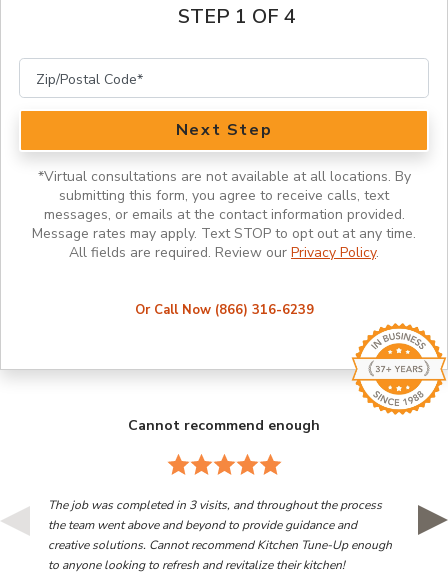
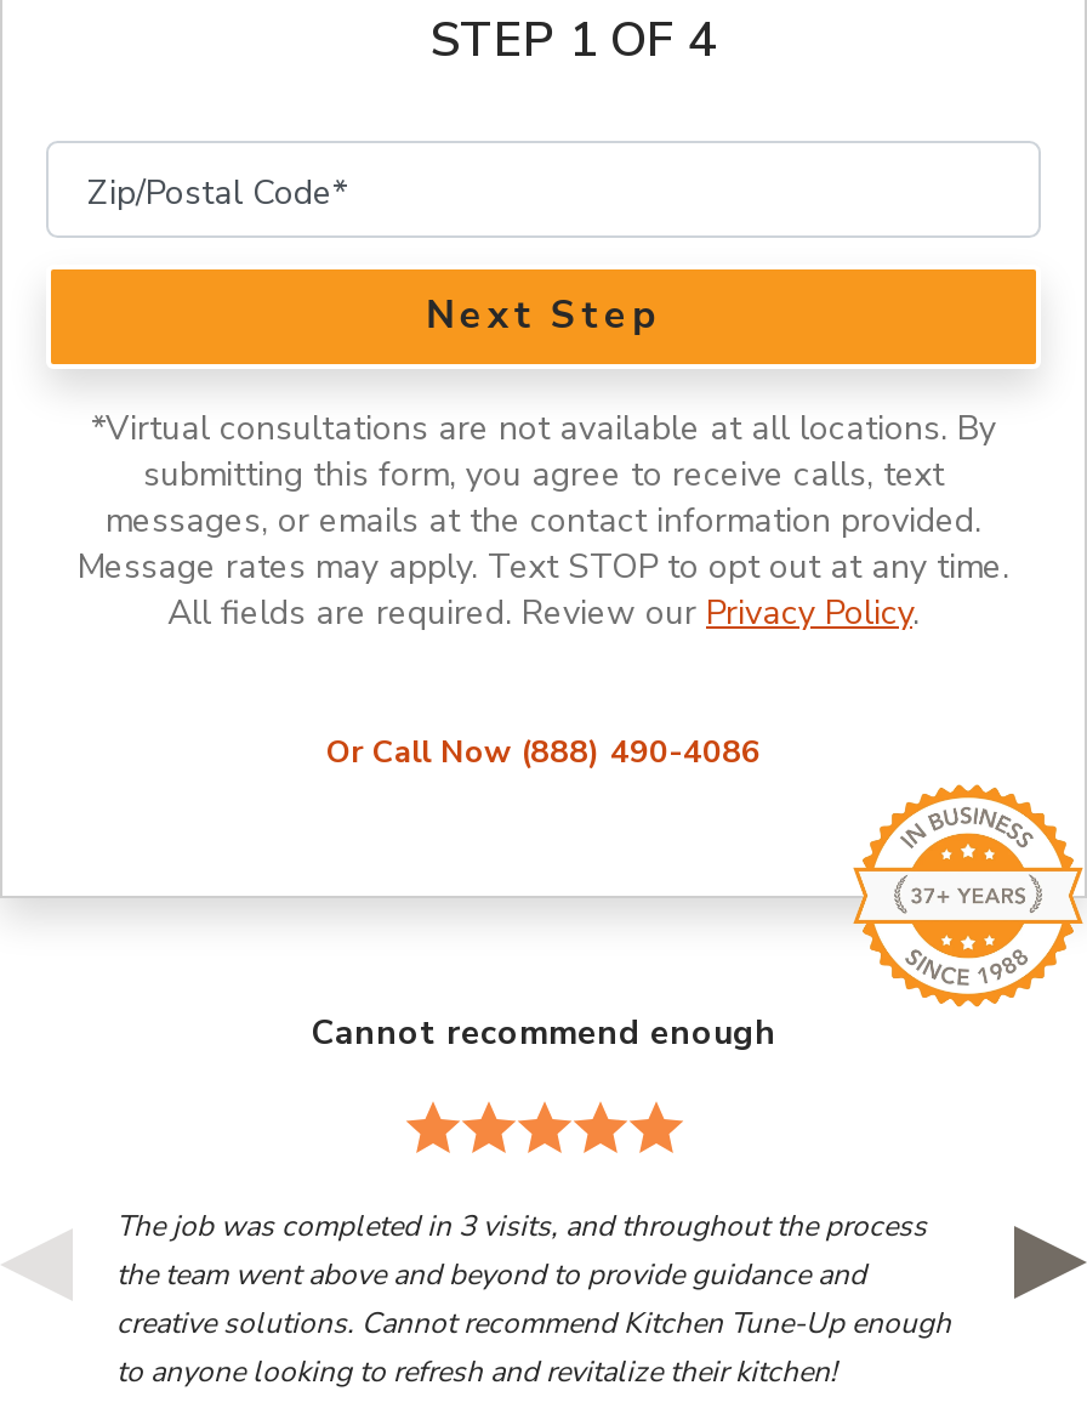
[134,301,313,319] Or Call Now (866) 316-6239 -> [326,730,761,774] Or Call Now (888) 490-4086

